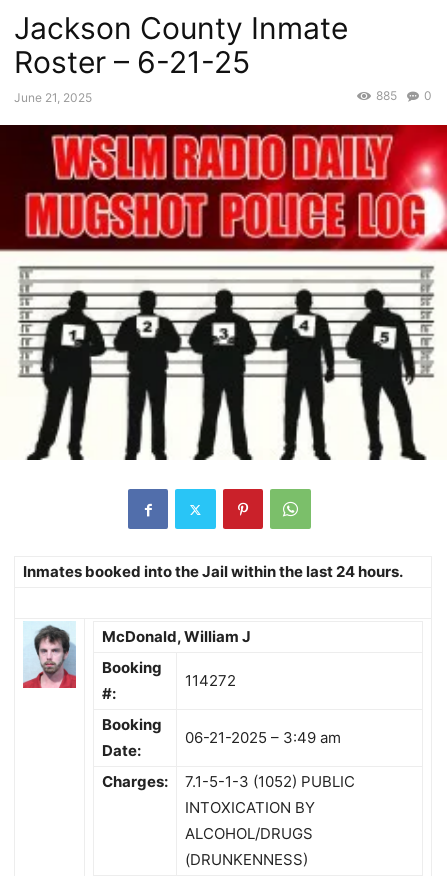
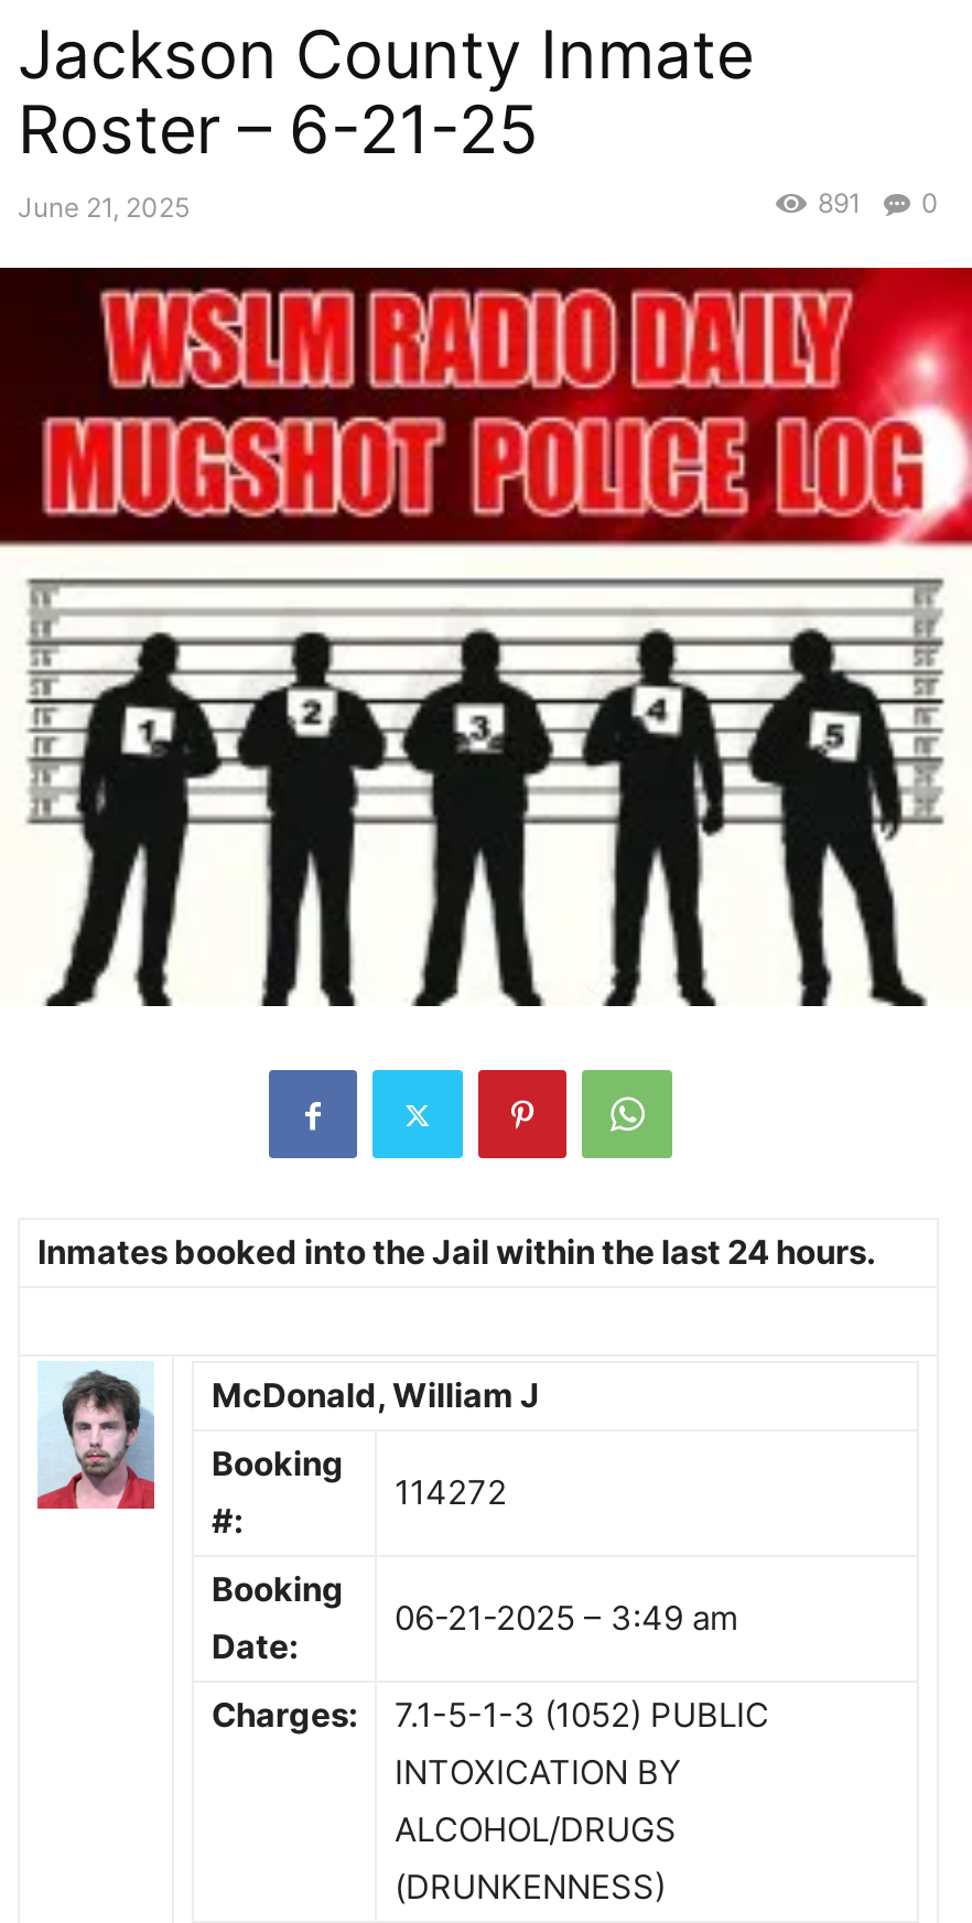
[376,88,432,103] 885 0 -> [818,186,939,219] 891 0

